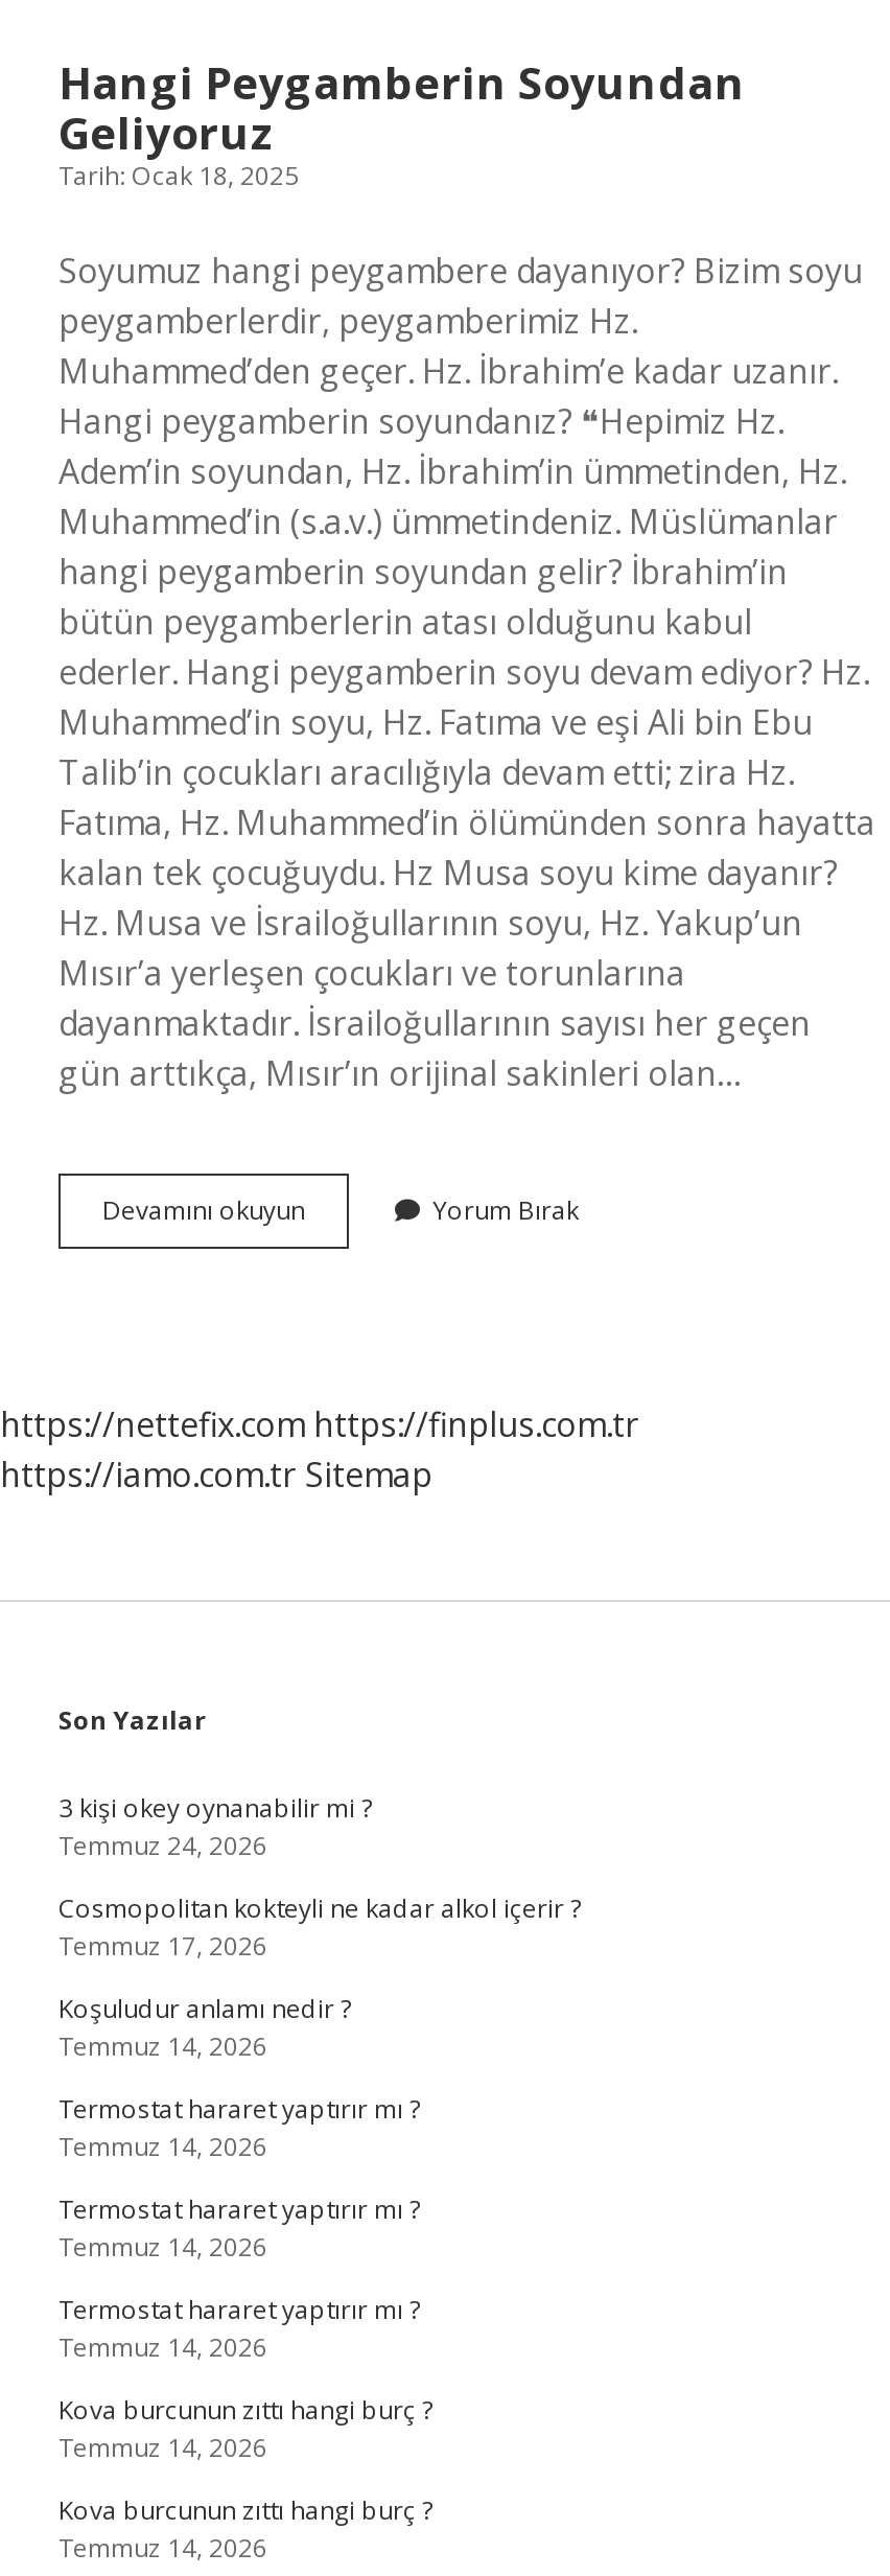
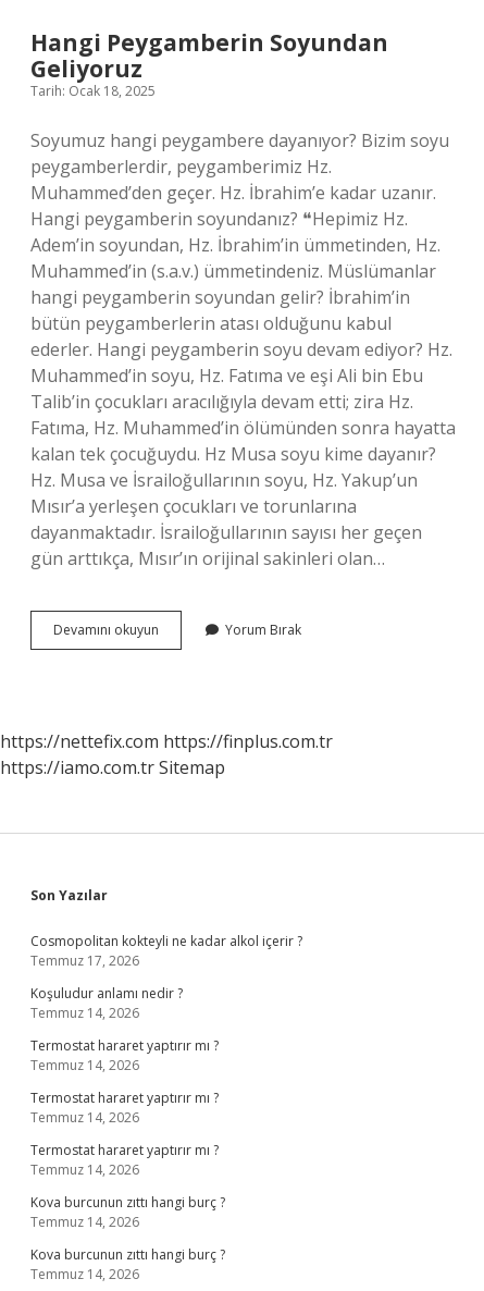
[58,1790,372,1863] 3 kişi okey oynanabilir mi ? | Temmuz 24, 2026 -> none

